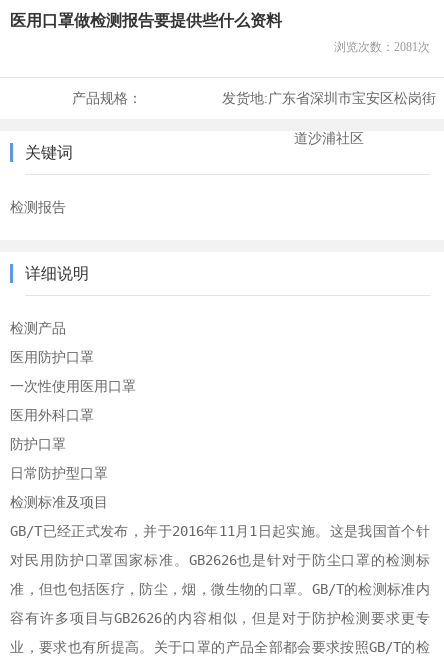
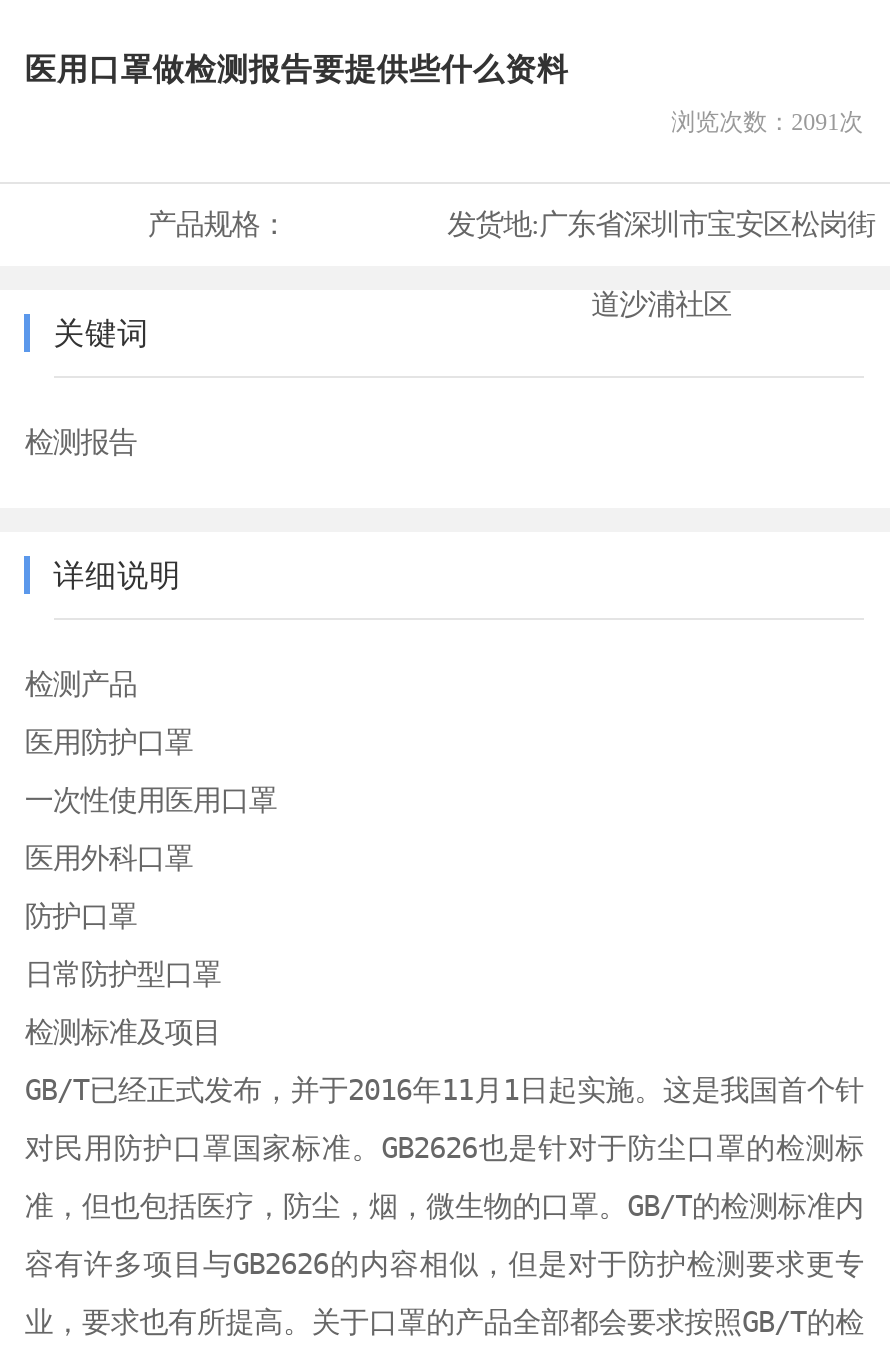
[334,40,430,54] 浏览次数：2081次 -> [671,107,863,135] 浏览次数：2091次

